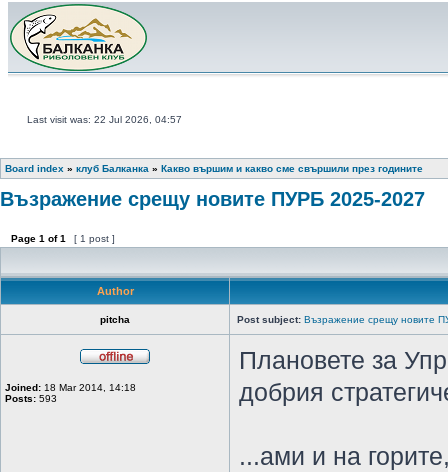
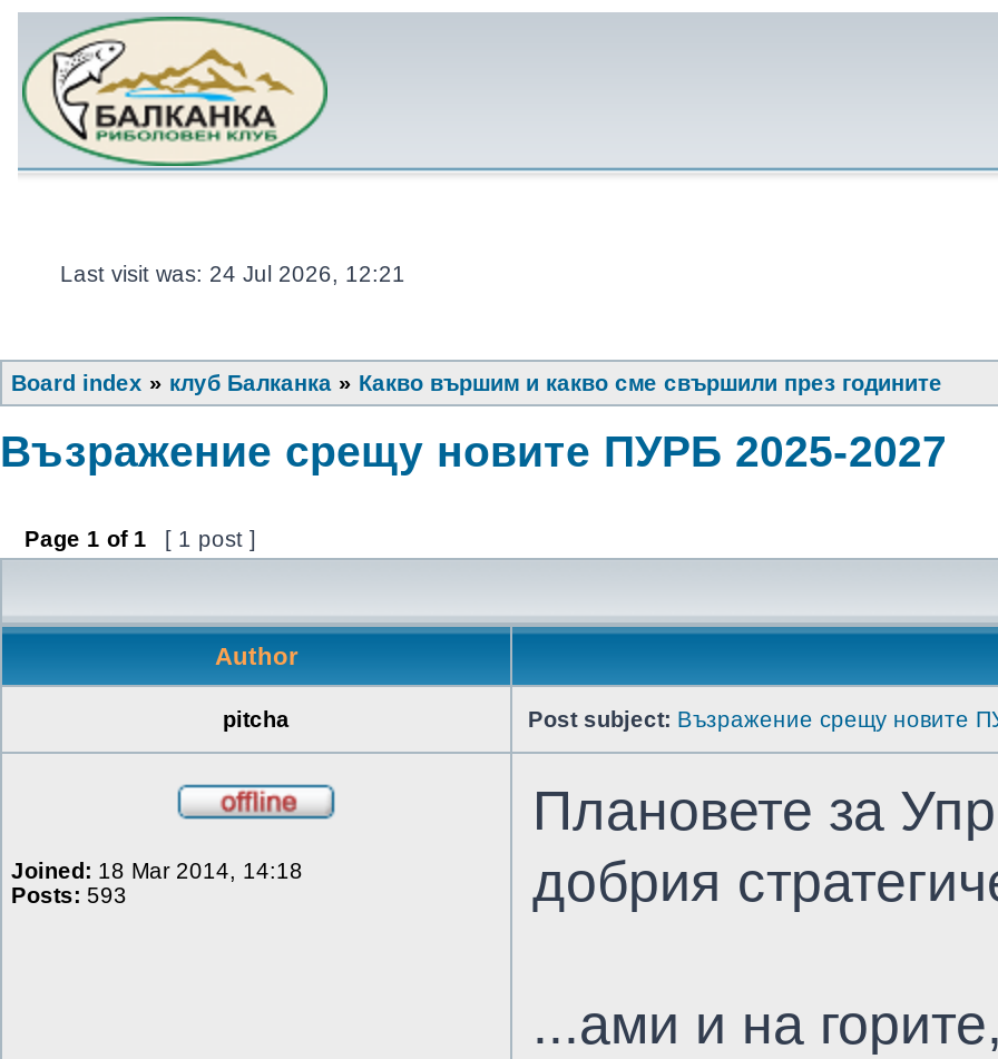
[27,114,182,125] Last visit was: 22 Jul 2026, 04:57 -> [60,262,405,286] Last visit was: 24 Jul 2026, 12:21

